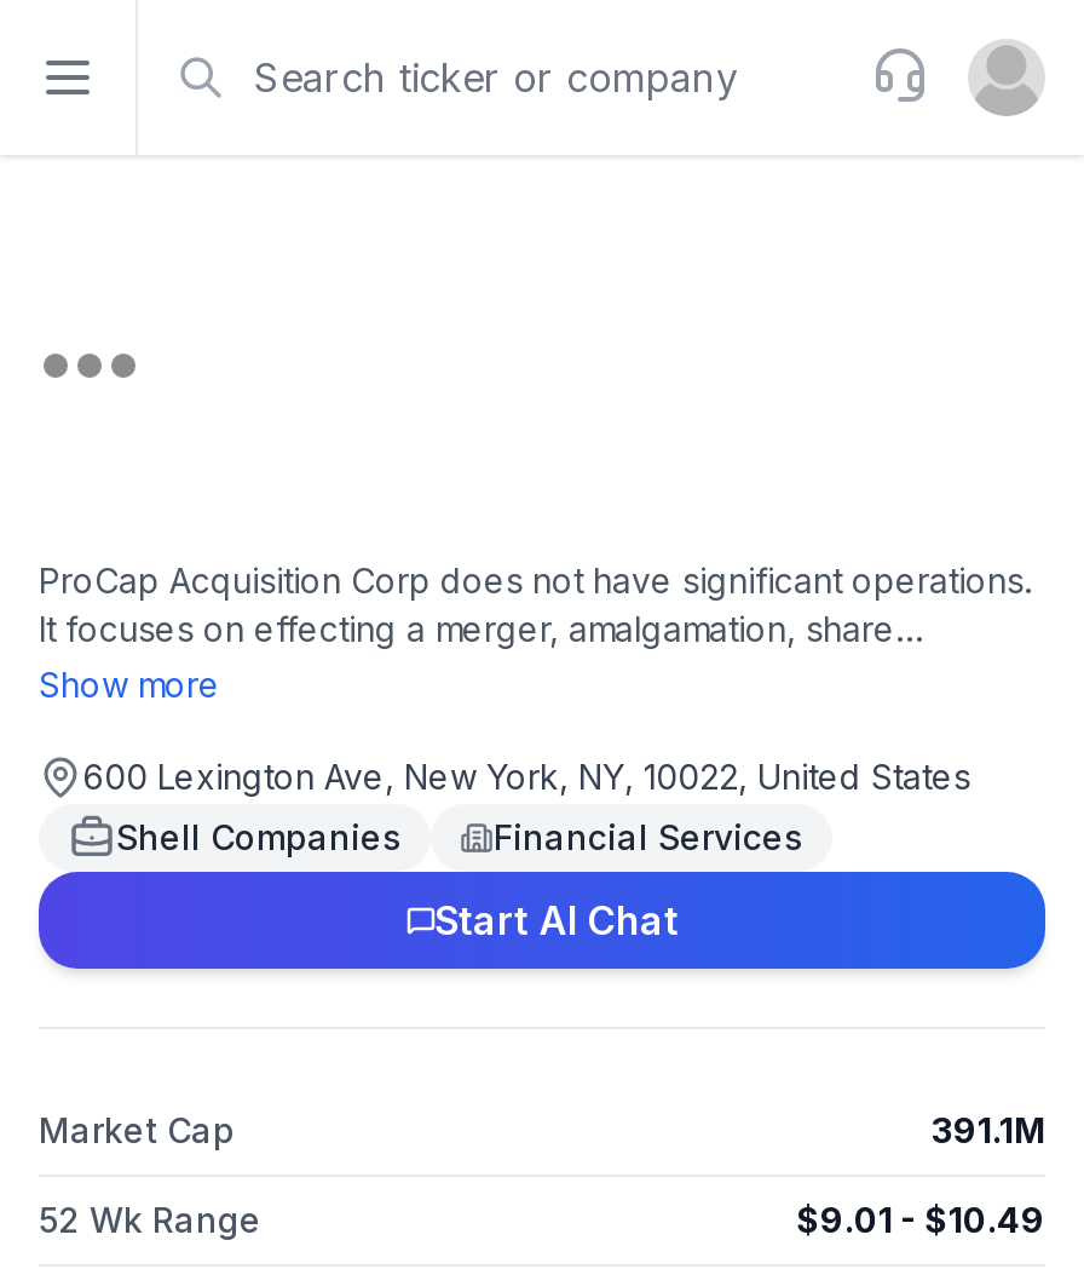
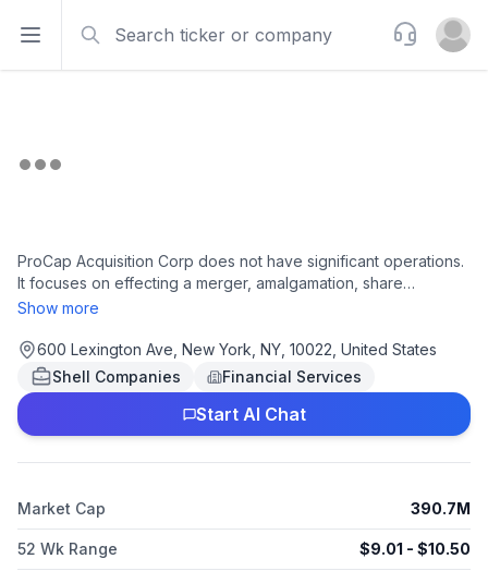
[932,1109,1045,1150] 391.1M -> [411,499,471,518] 390.7M
[796,1199,1045,1240] $9.01 - $10.49 -> [359,539,471,558] $9.01 - $10.50

